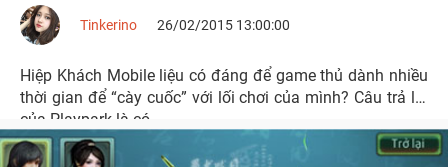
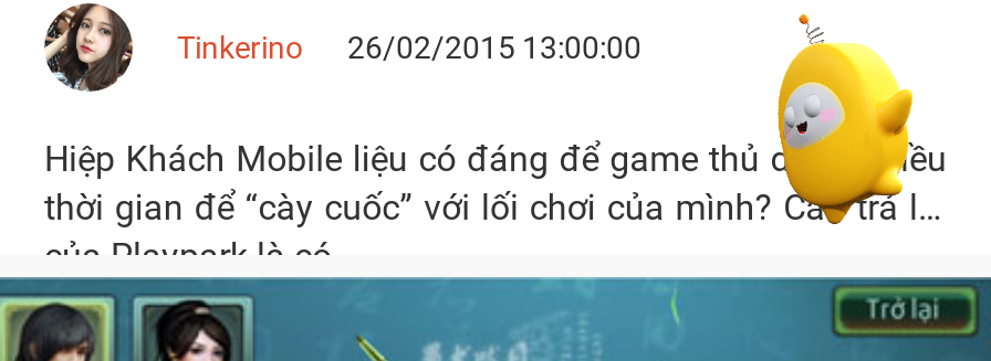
none -> [776,12,916,134] [image]

